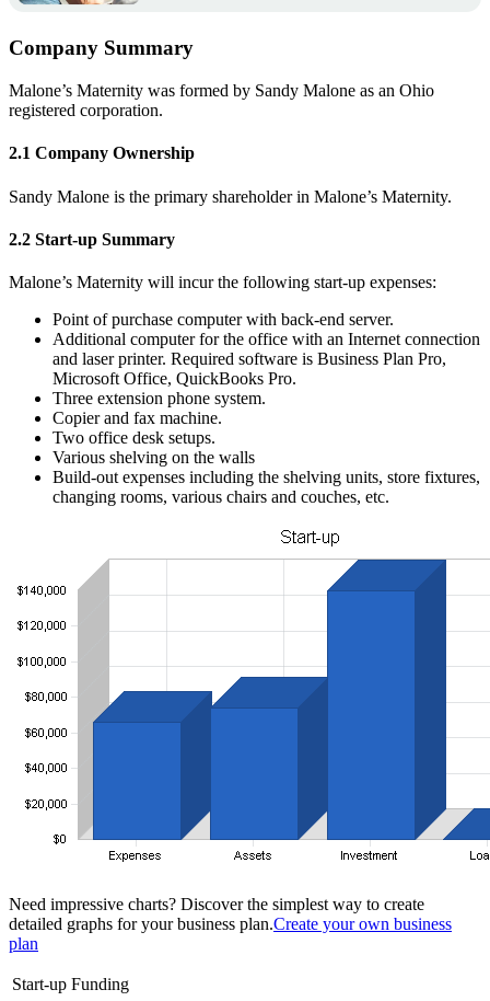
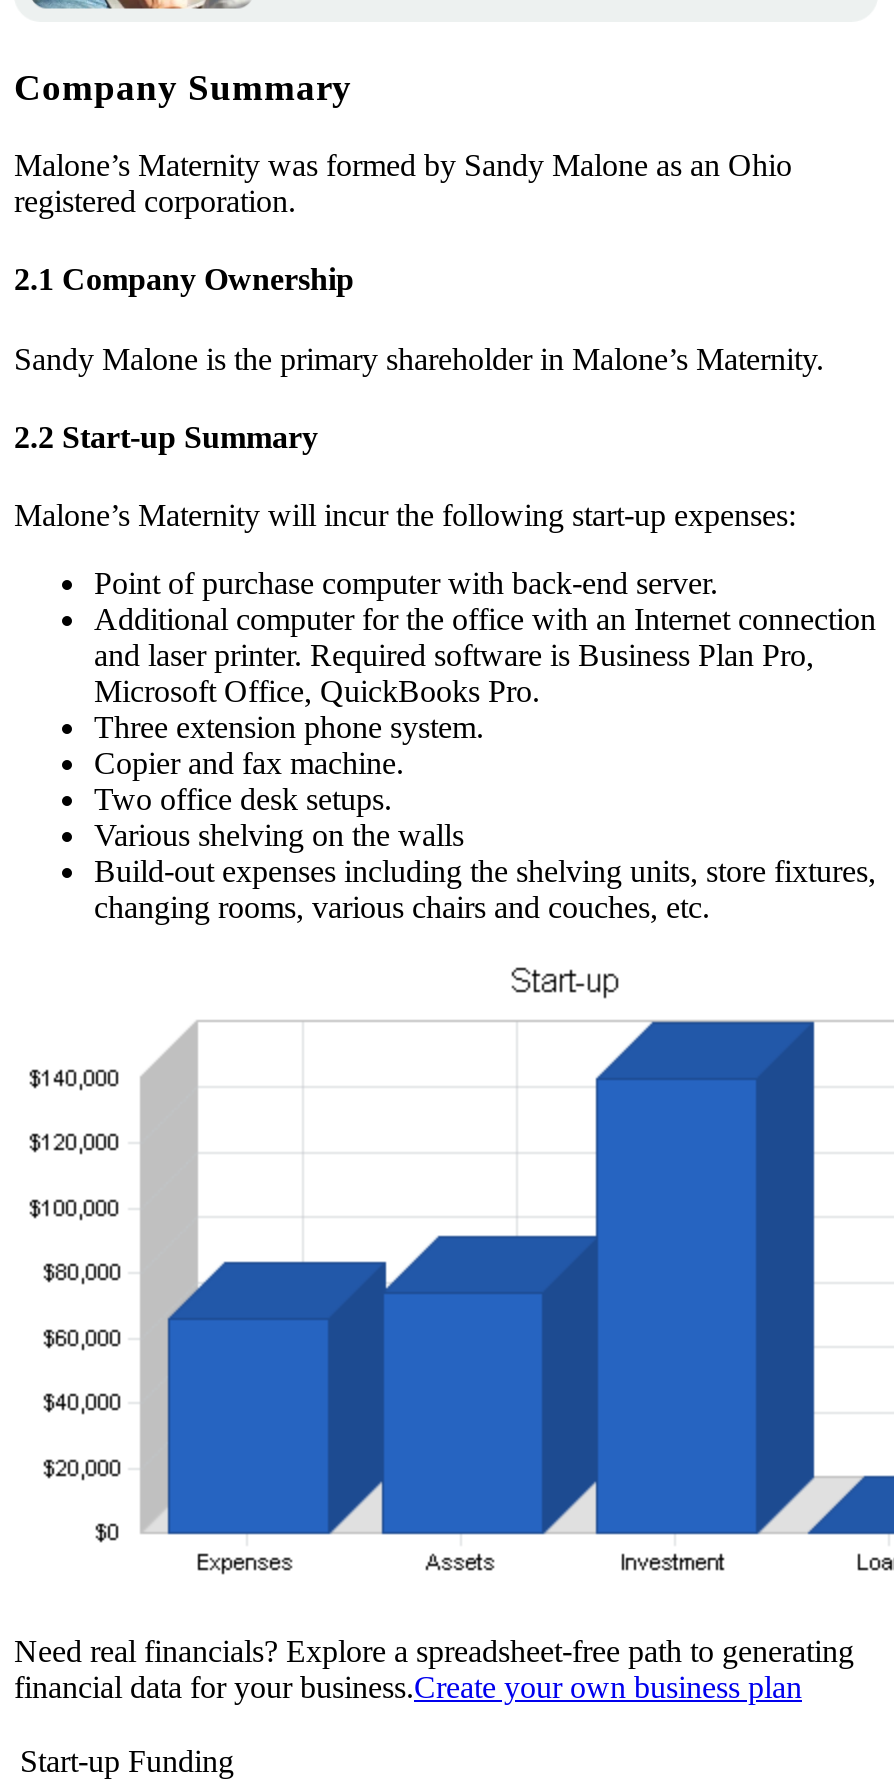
[9,895,452,953] Need impressive charts? Discover the simplest way to create | detailed graphs for your business plan.Create your own business | plan -> [14,1634,854,1704] Need real financials? Explore a spreadsheet-free path to generating | financial data for your business.Create your own business plan

